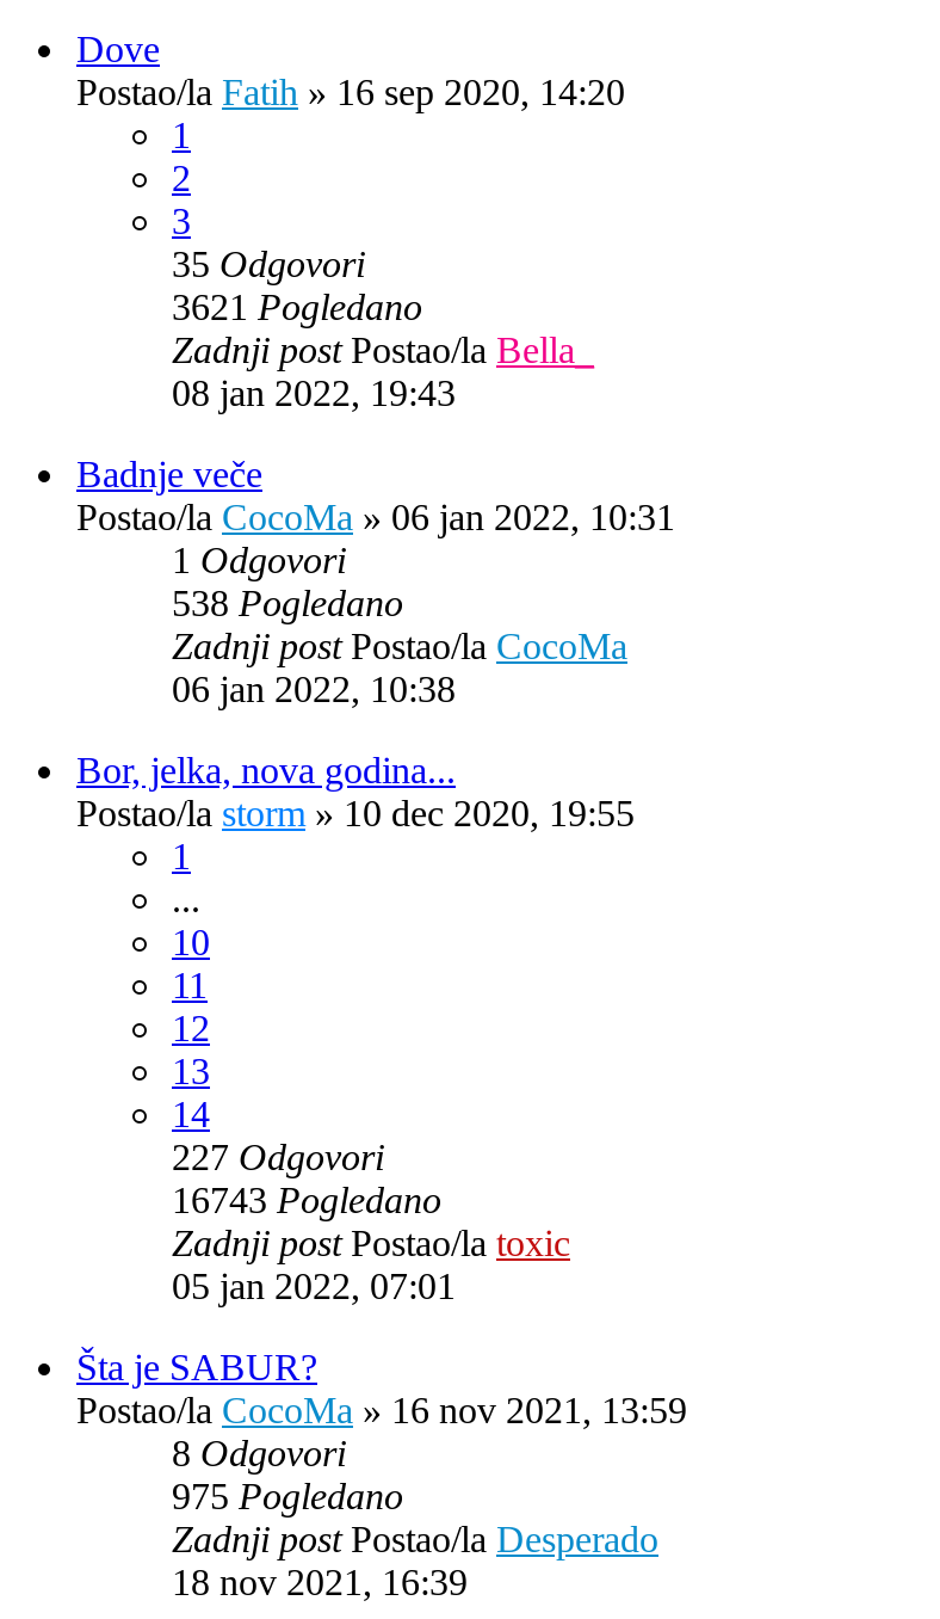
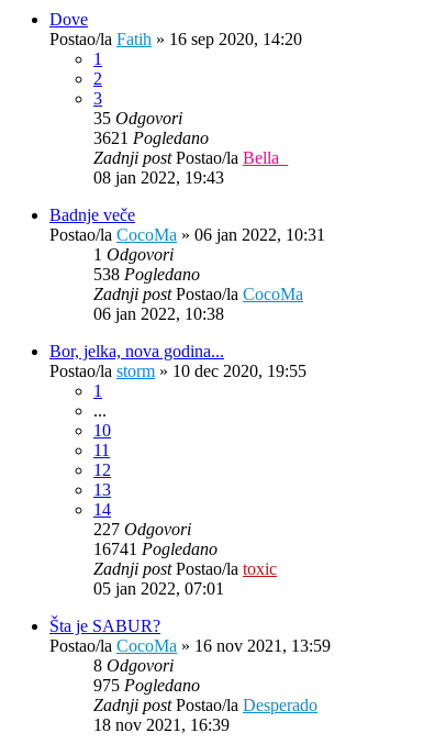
[172,1179,441,1220] 16743 Pogledano -> [93,539,218,558] 16741 Pogledano

